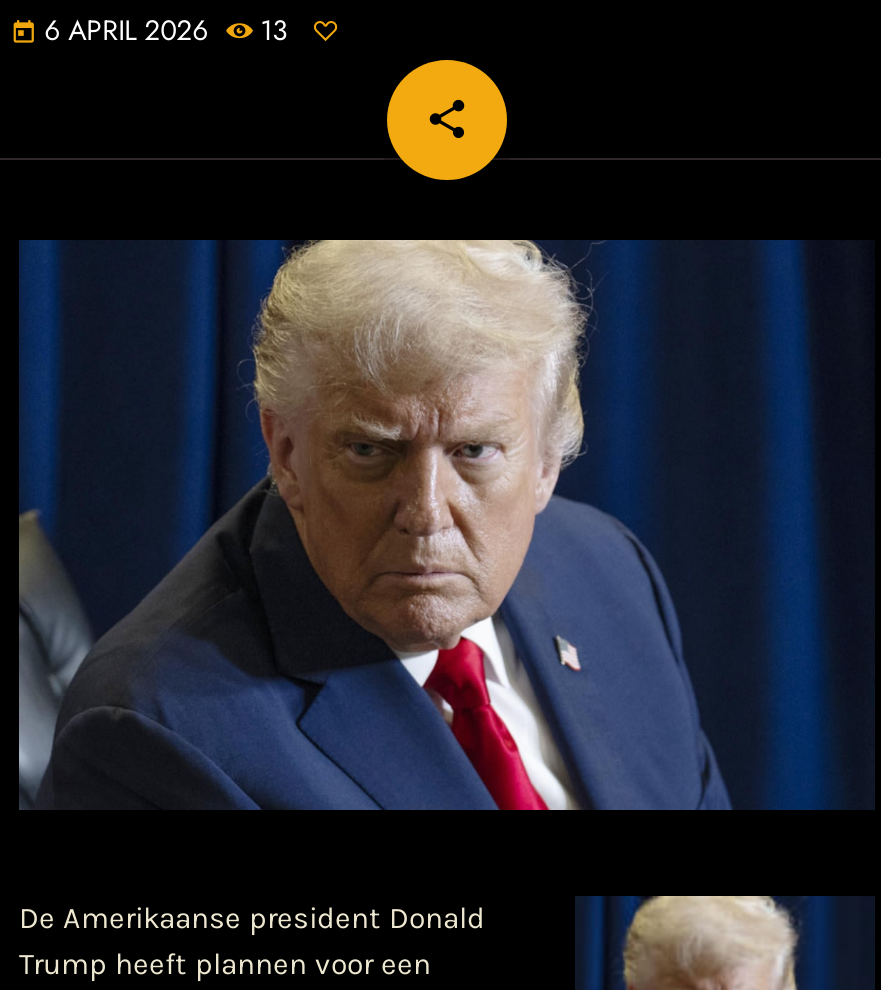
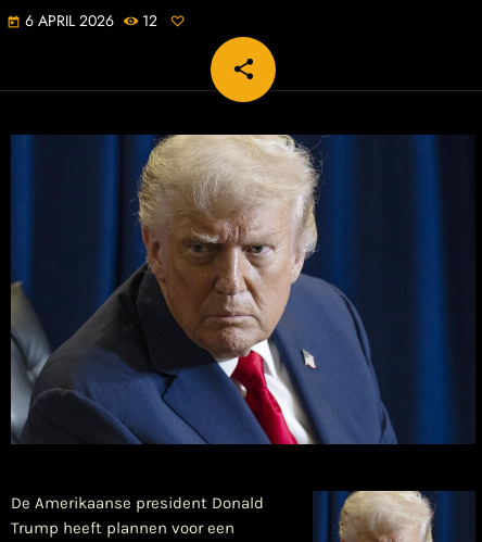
[260,10,296,50] 13 -> [142,10,161,32] 12

